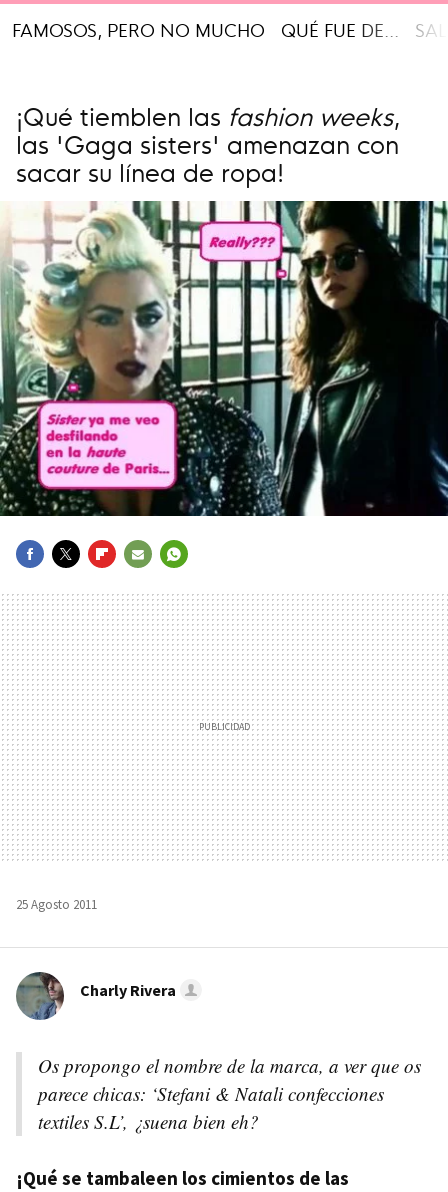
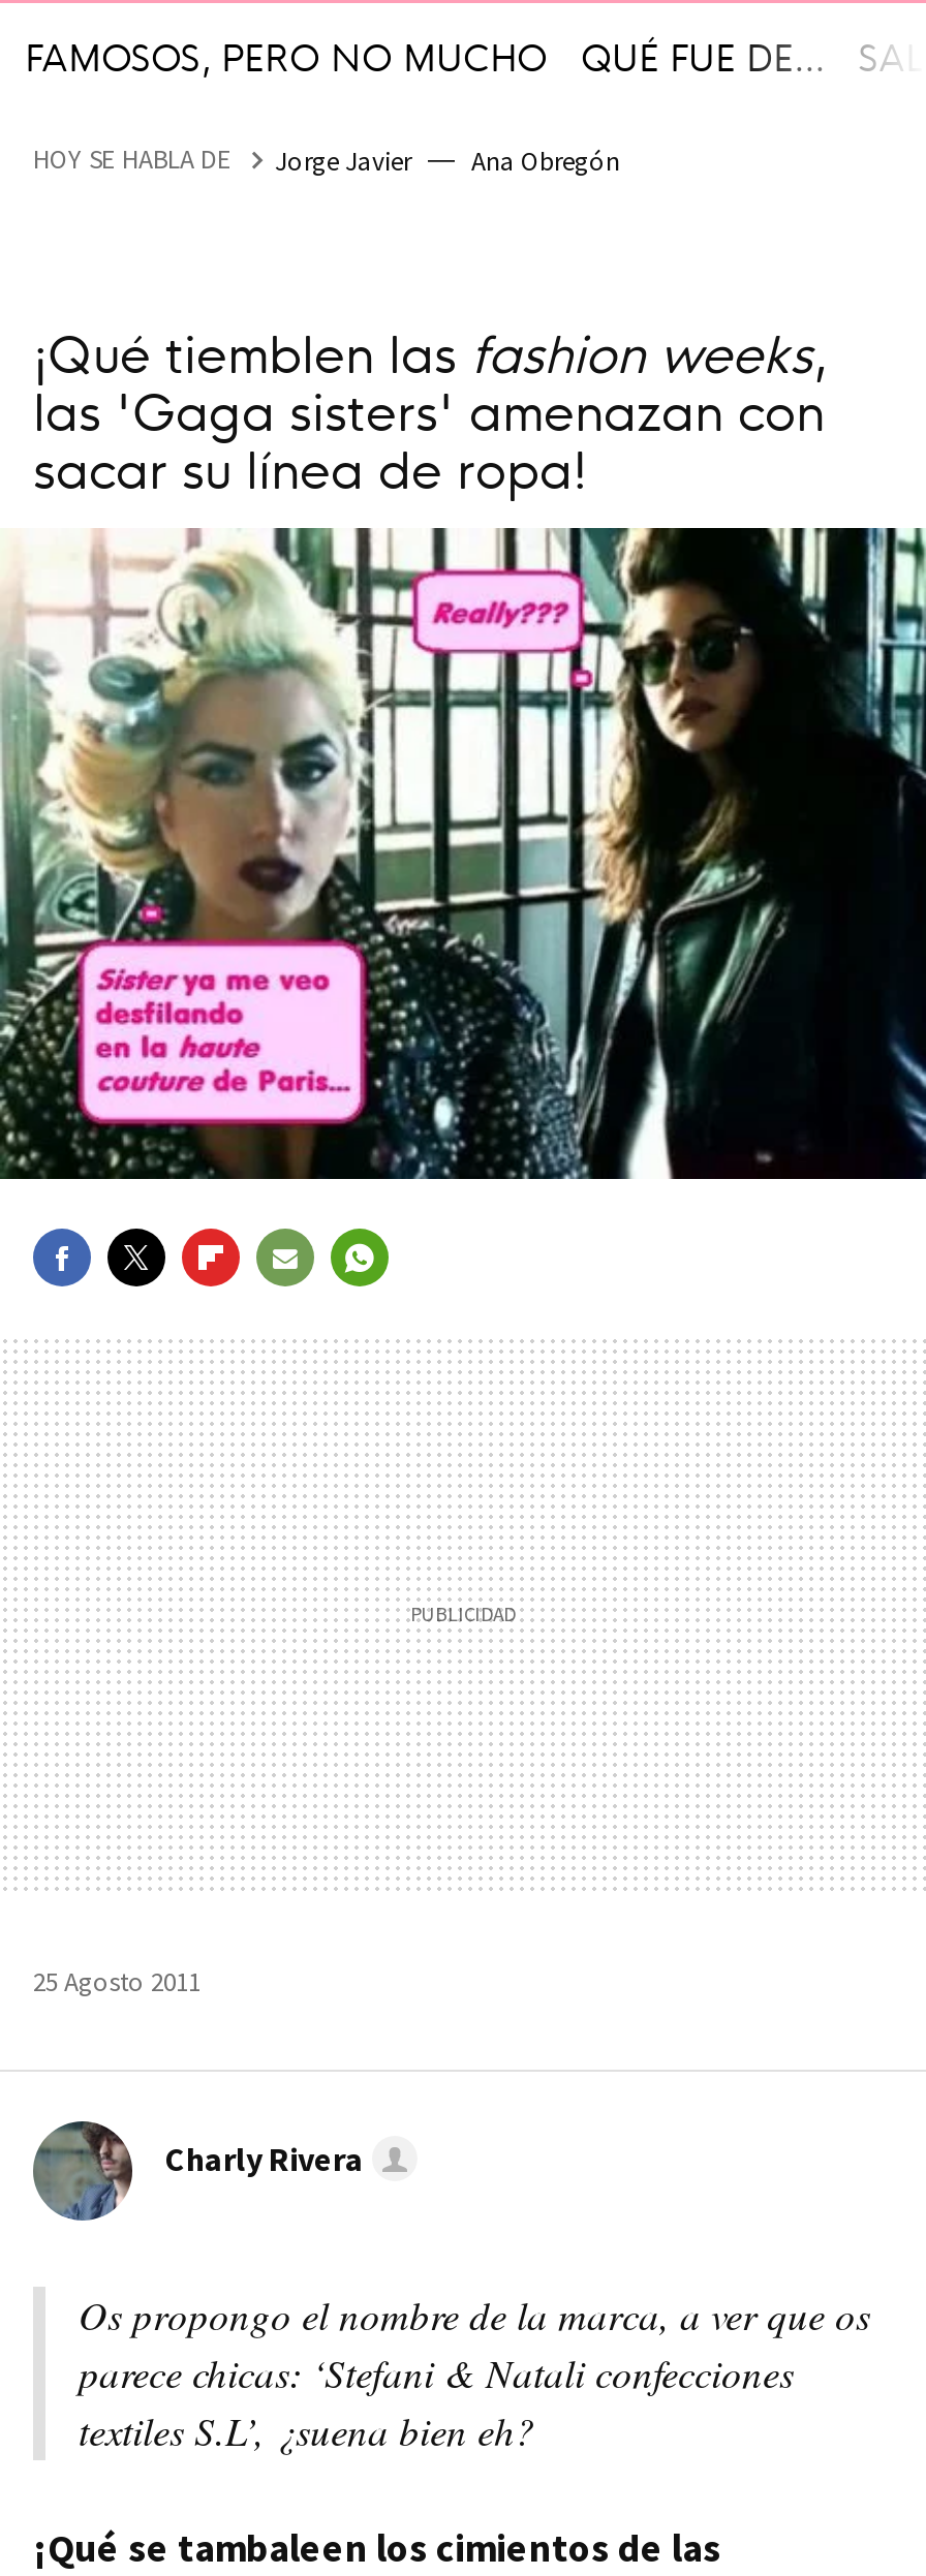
none -> [33,142,620,178] HOY SE HABLA DE | Jorge Javier | Ana Obregón

